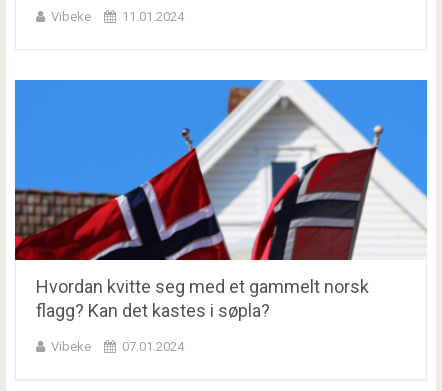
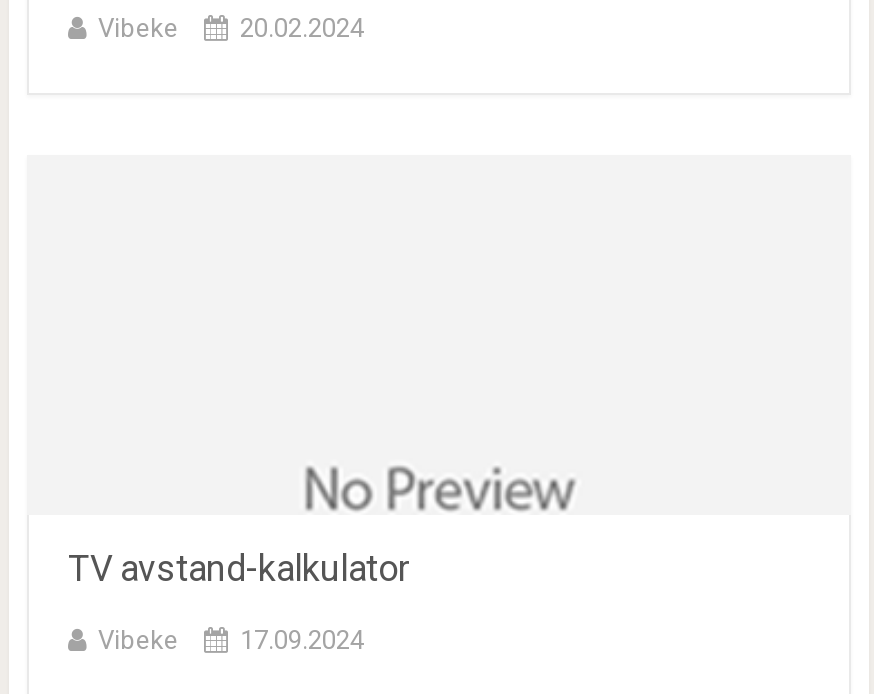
[121,9,183,24] 11.01.2024 -> [240,14,364,44] 20.02.2024
[14,79,428,261] [image] -> none
[35,276,368,321] Hvordan kvitte seg med et gammelt norsk | flagg? Kan det kastes i søpla? -> [68,548,410,590] TV avstand-kalkulator
[121,339,183,354] 07.01.2024 -> [240,626,364,656] 17.09.2024

